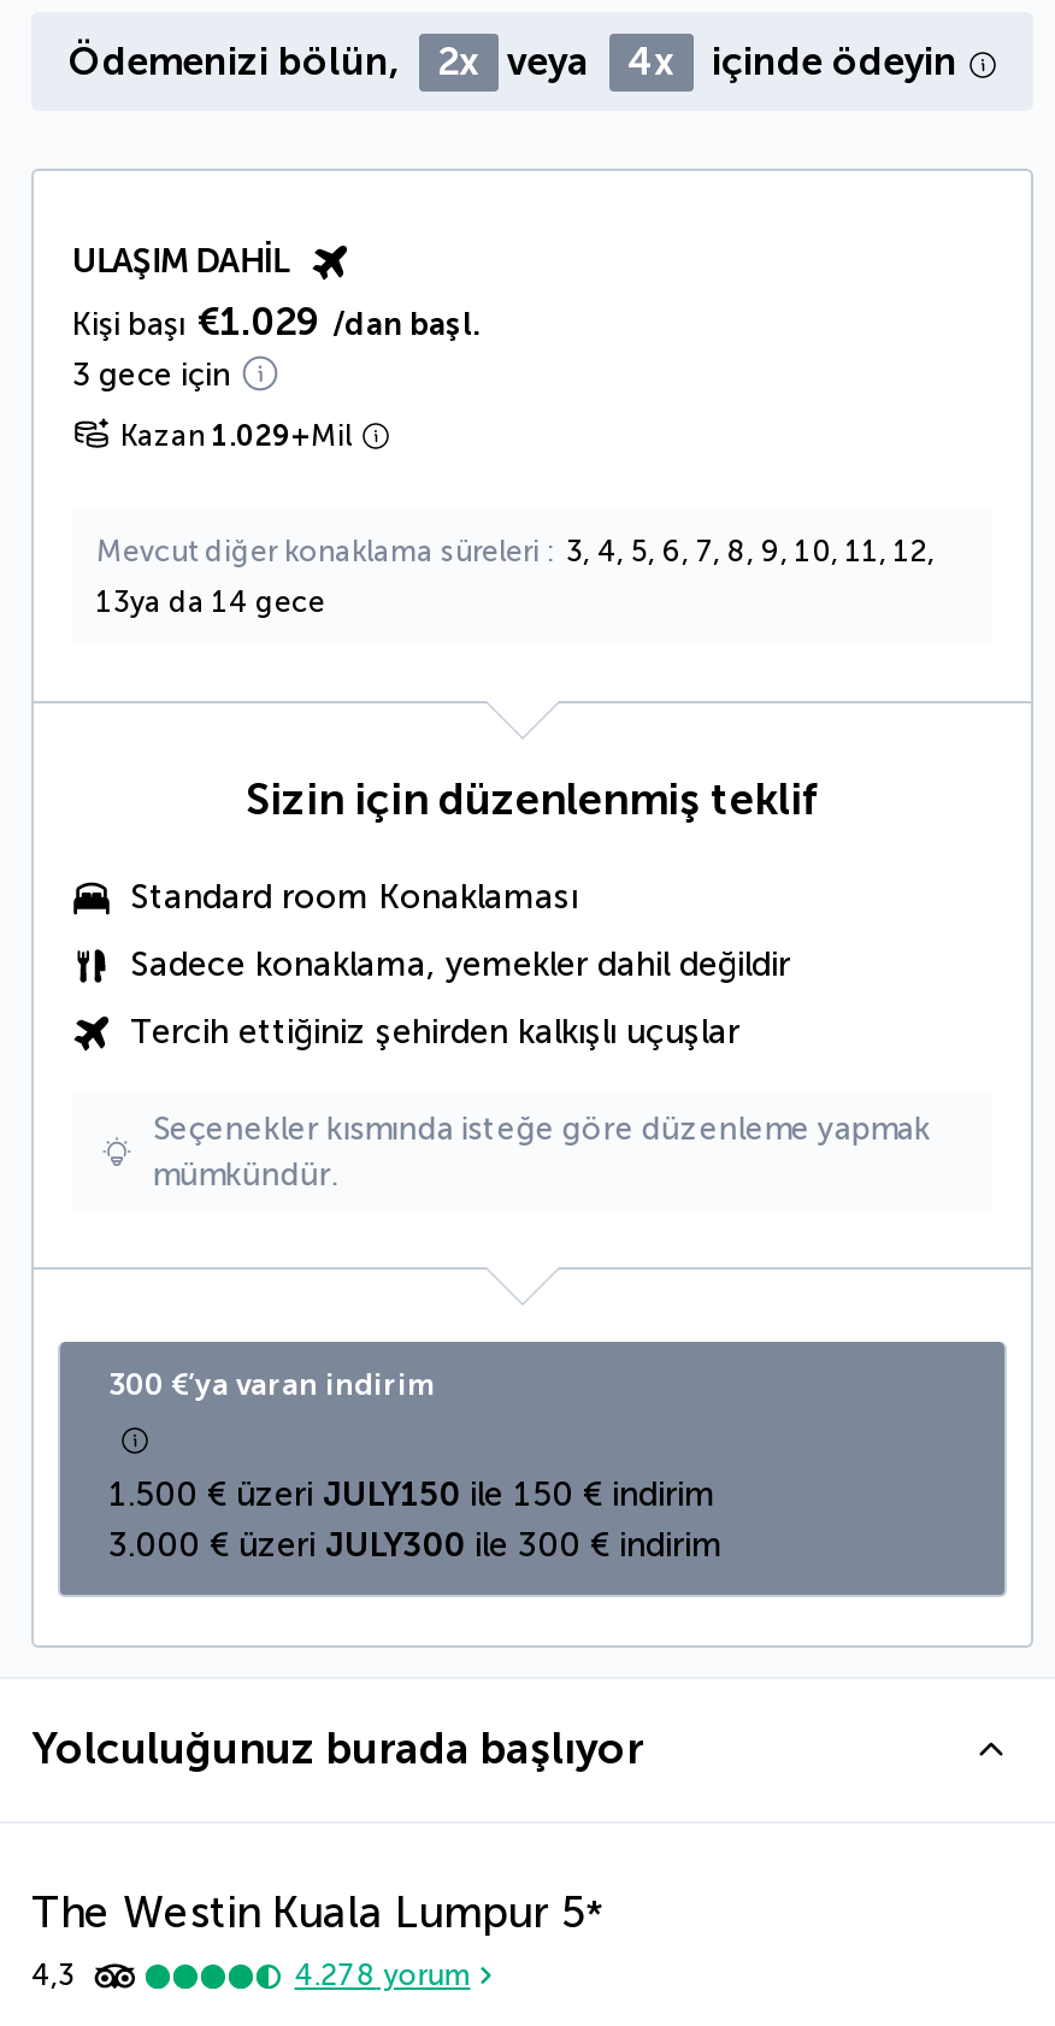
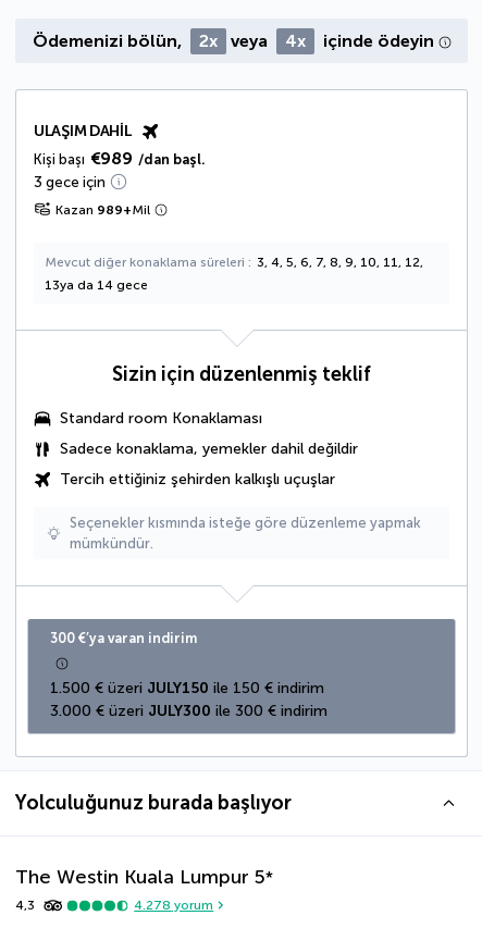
[72,298,482,344] Kişi başı €1.029 /dan başl. -> [34,148,206,168] Kişi başı €989 /dan başl.
[120,418,352,452] Kazan 1.029+Mil -> [55,202,150,217] Kazan 989+Mil

